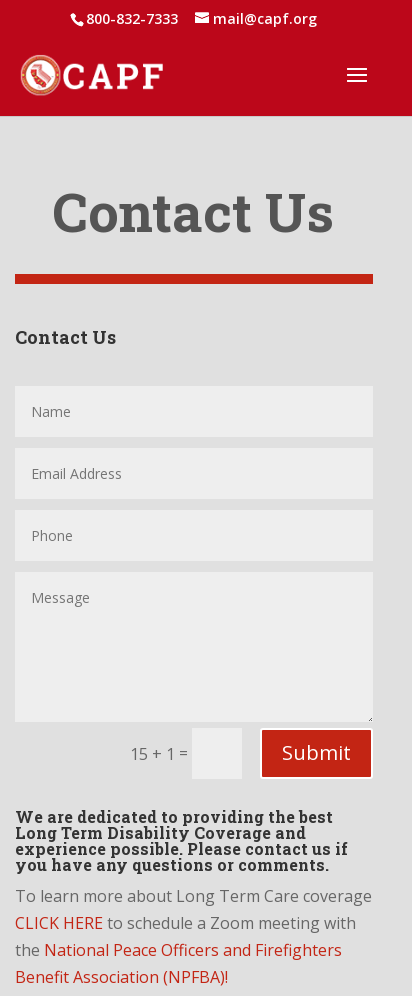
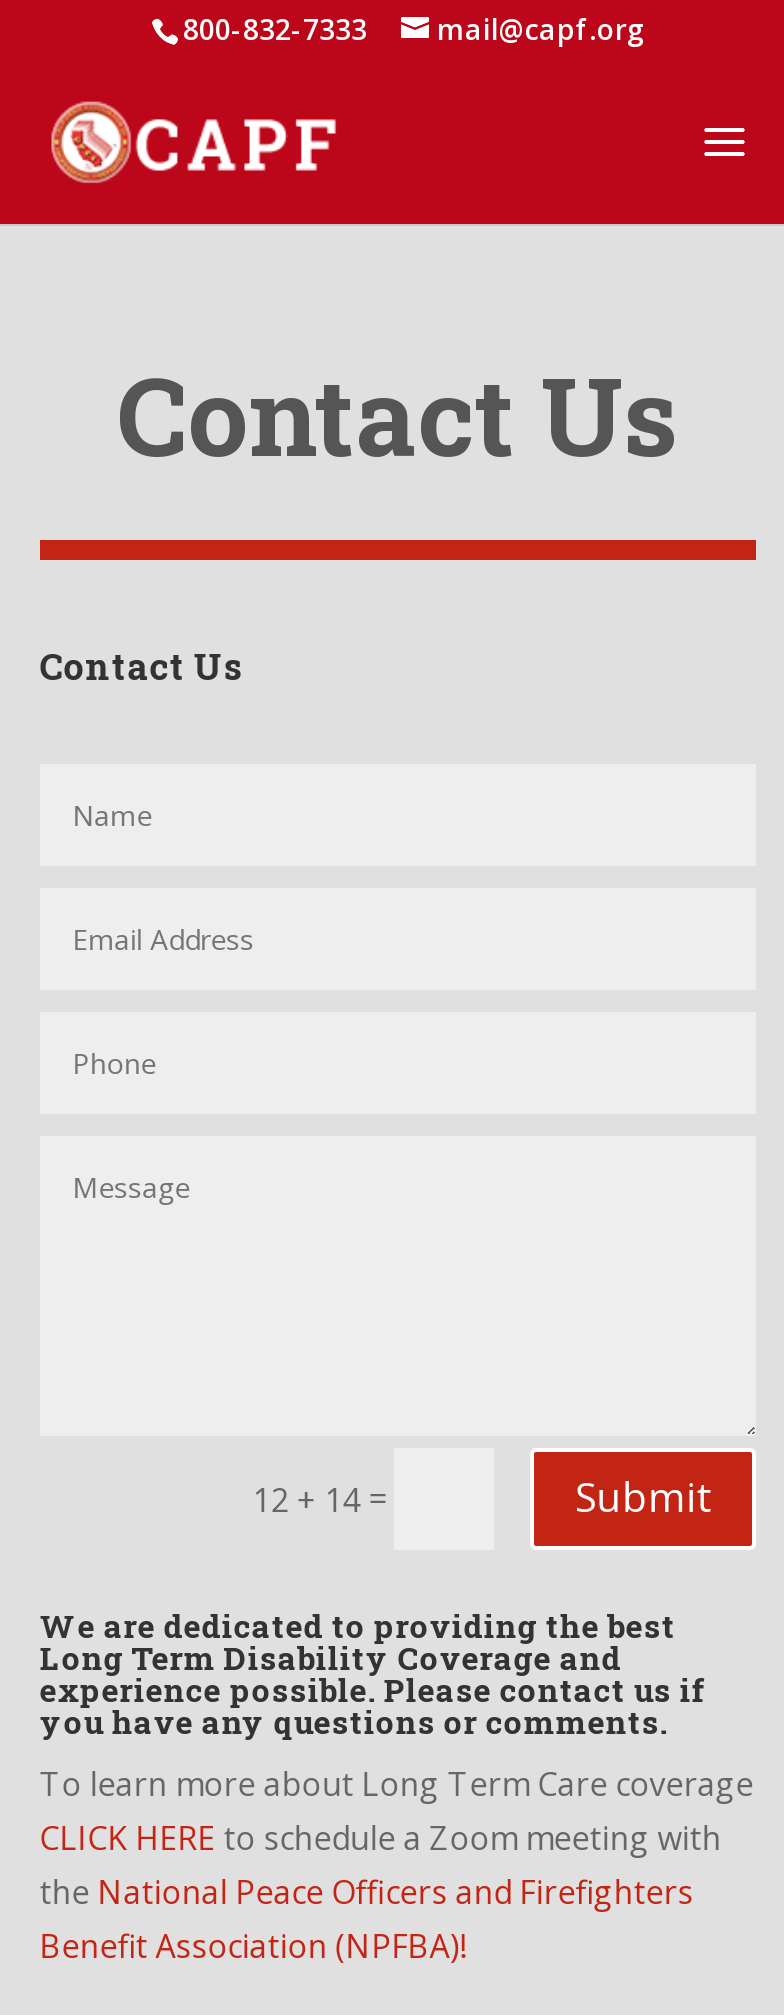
[130,742,192,765] 15 + 1 = -> [252,1475,394,1522] 12 + 14 =

